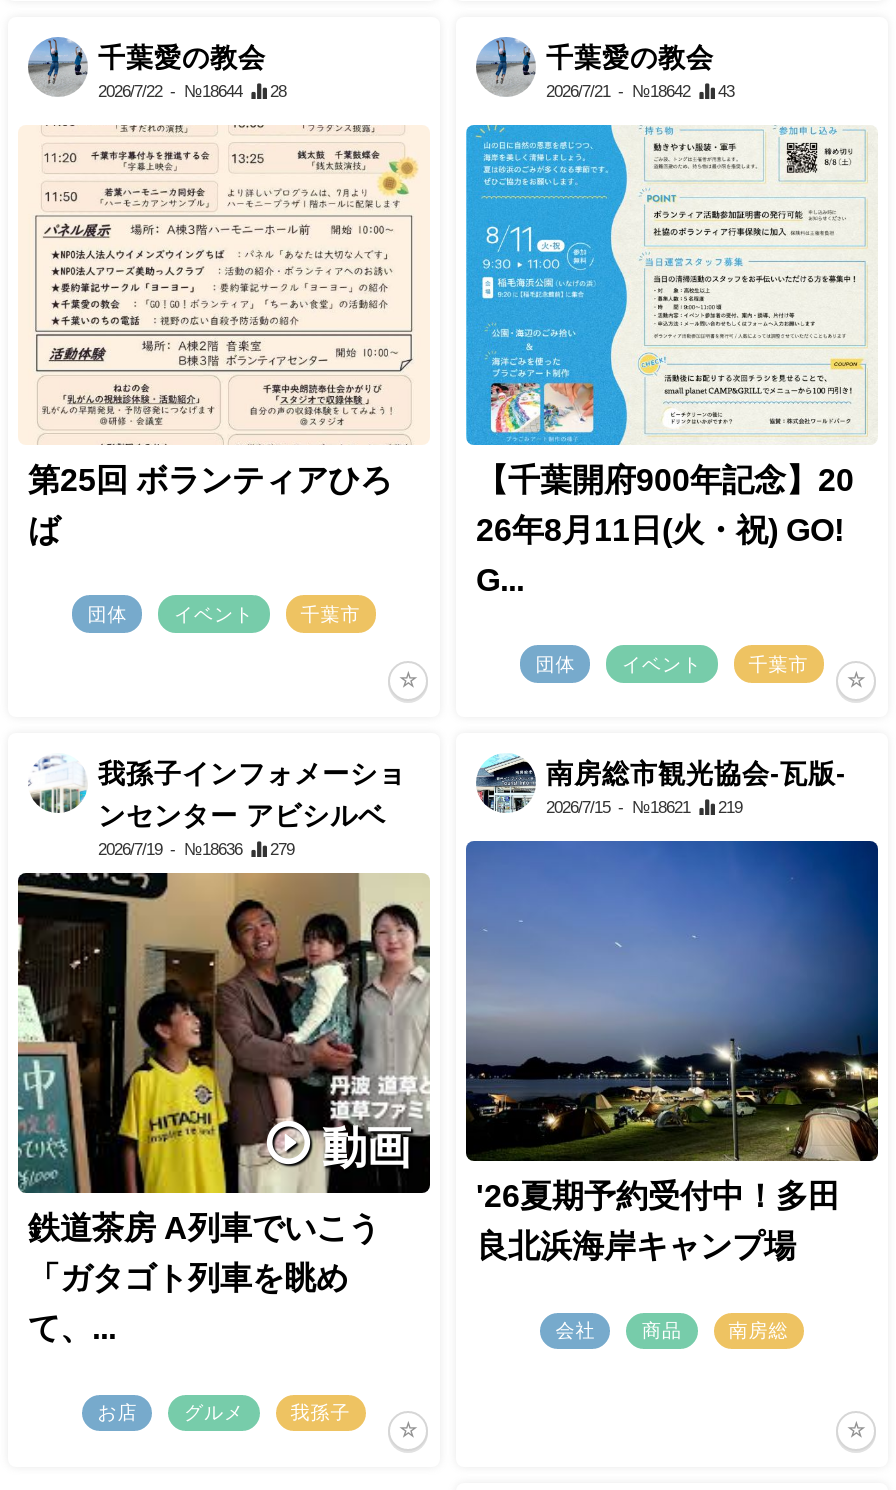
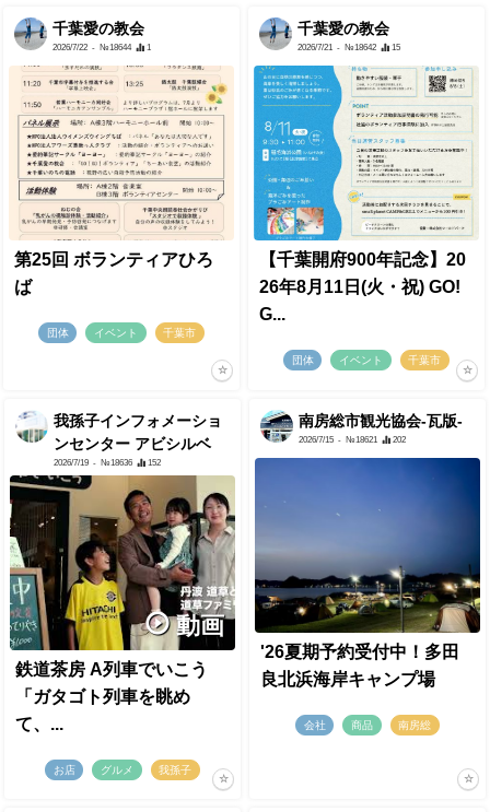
[98,80,286,100] 2026/7/22 - №18644 28 -> [52,42,151,52] 2026/7/22 - №18644 1
[546,80,734,100] 2026/7/21 - №18642 43 -> [297,42,400,52] 2026/7/21 - №18642 15
[546,797,742,817] 2026/7/15 - №18621 219 -> [299,434,406,444] 2026/7/15 - №18621 202
[98,839,294,859] 2026/7/19 - №18636 279 -> [54,456,161,467] 2026/7/19 - №18636 152

